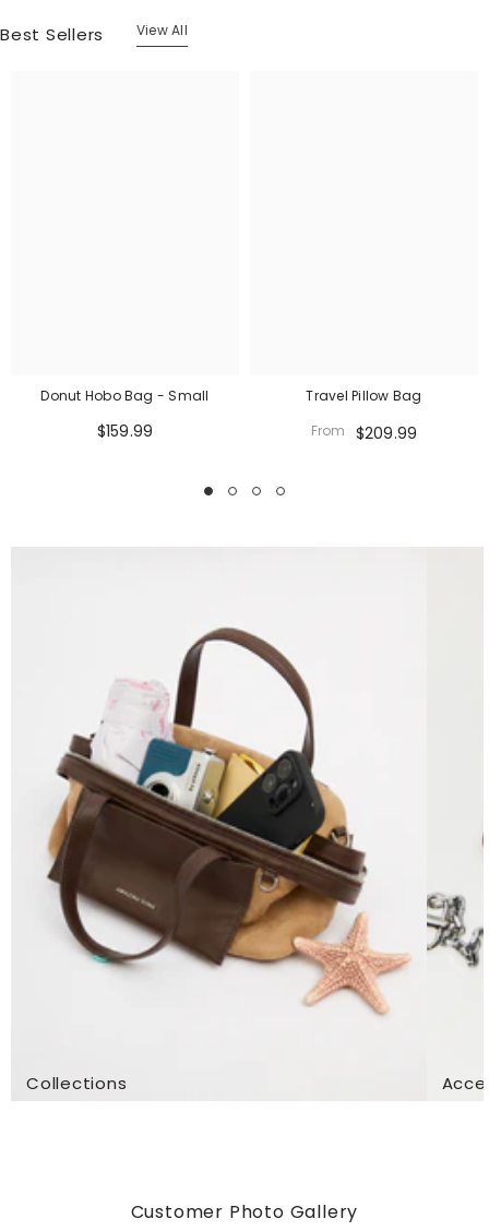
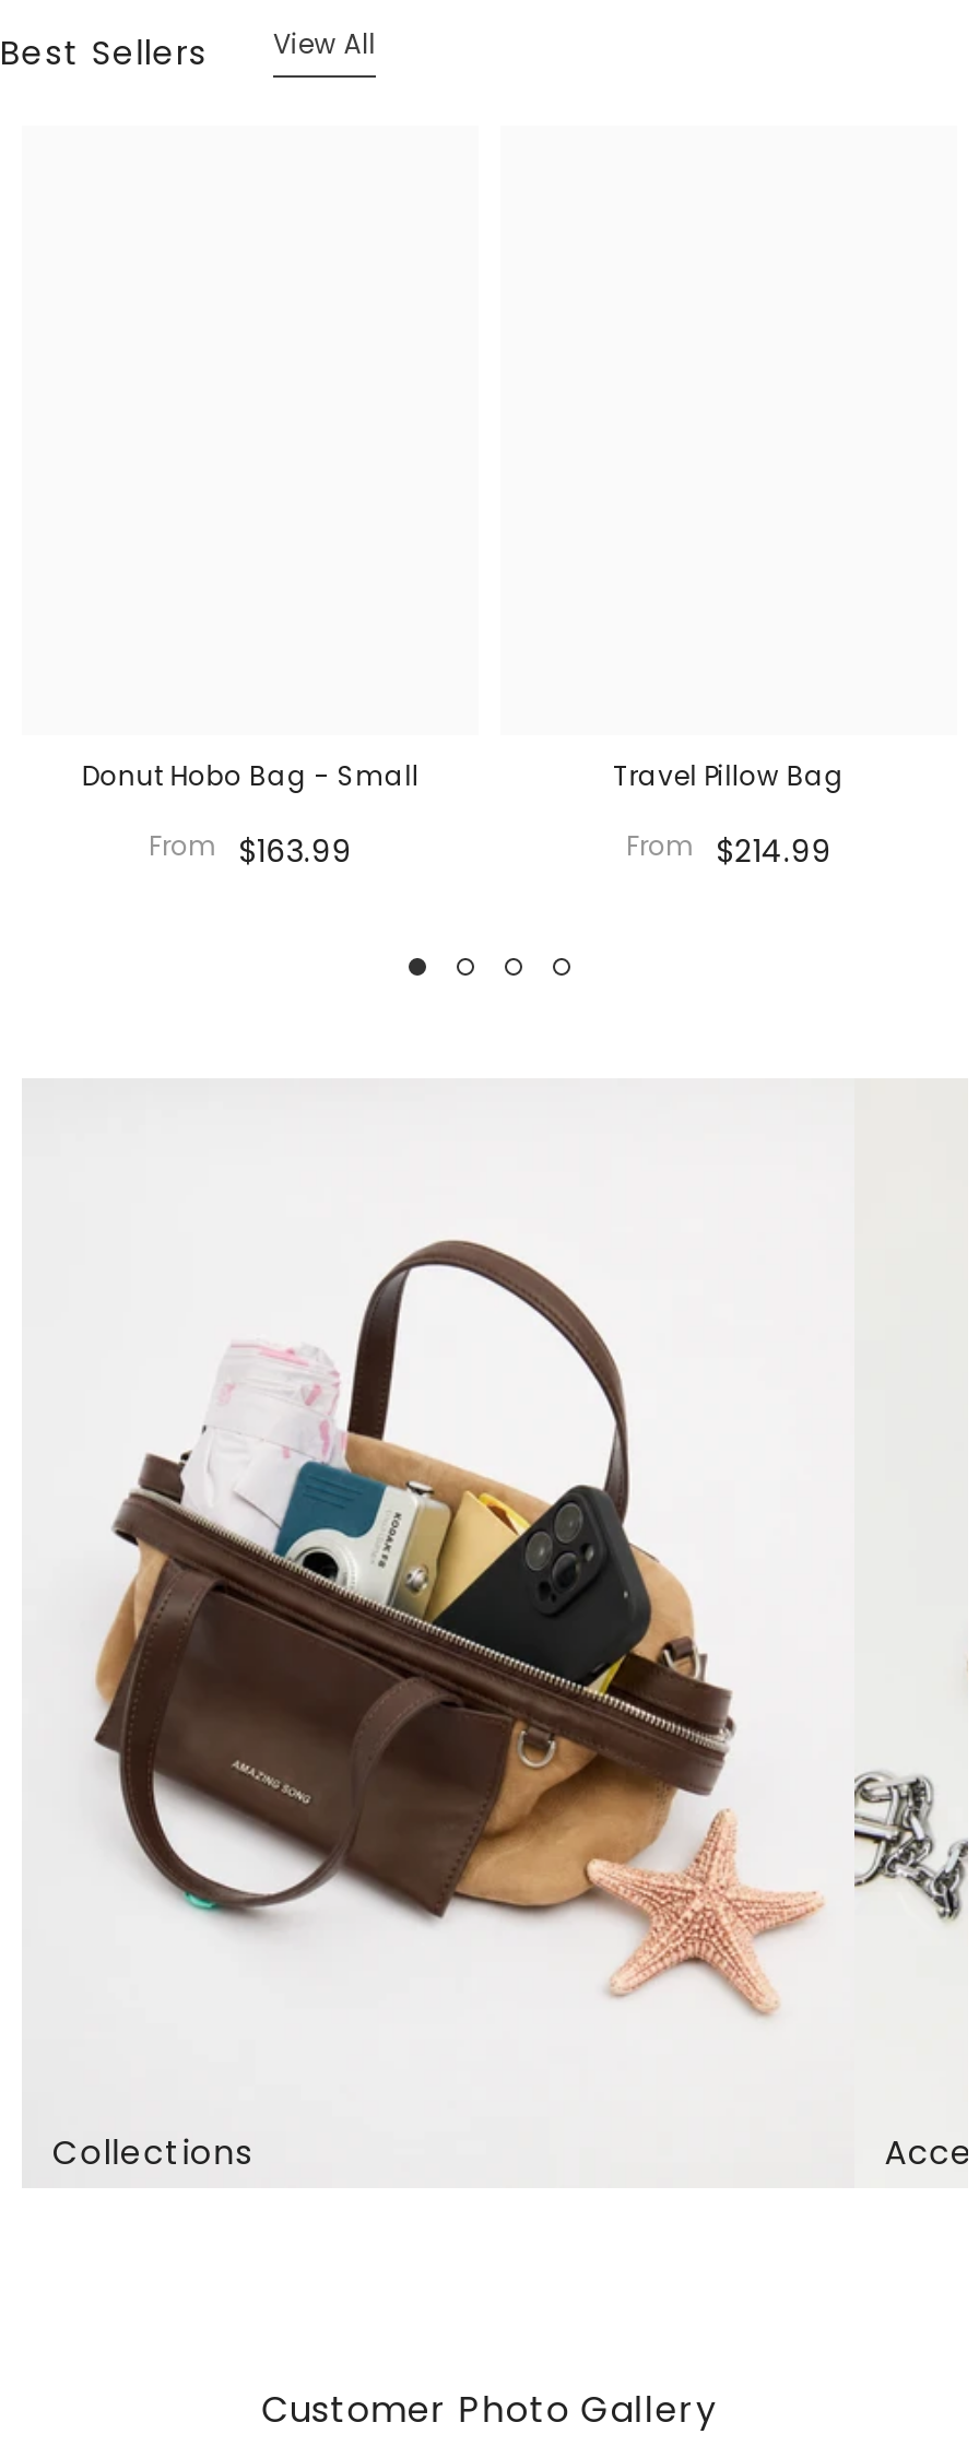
[97,420,153,442] $159.99 -> [149,827,352,873] From $163.99
[311,421,418,444] From $209.99 -> [626,827,831,873] From $214.99

